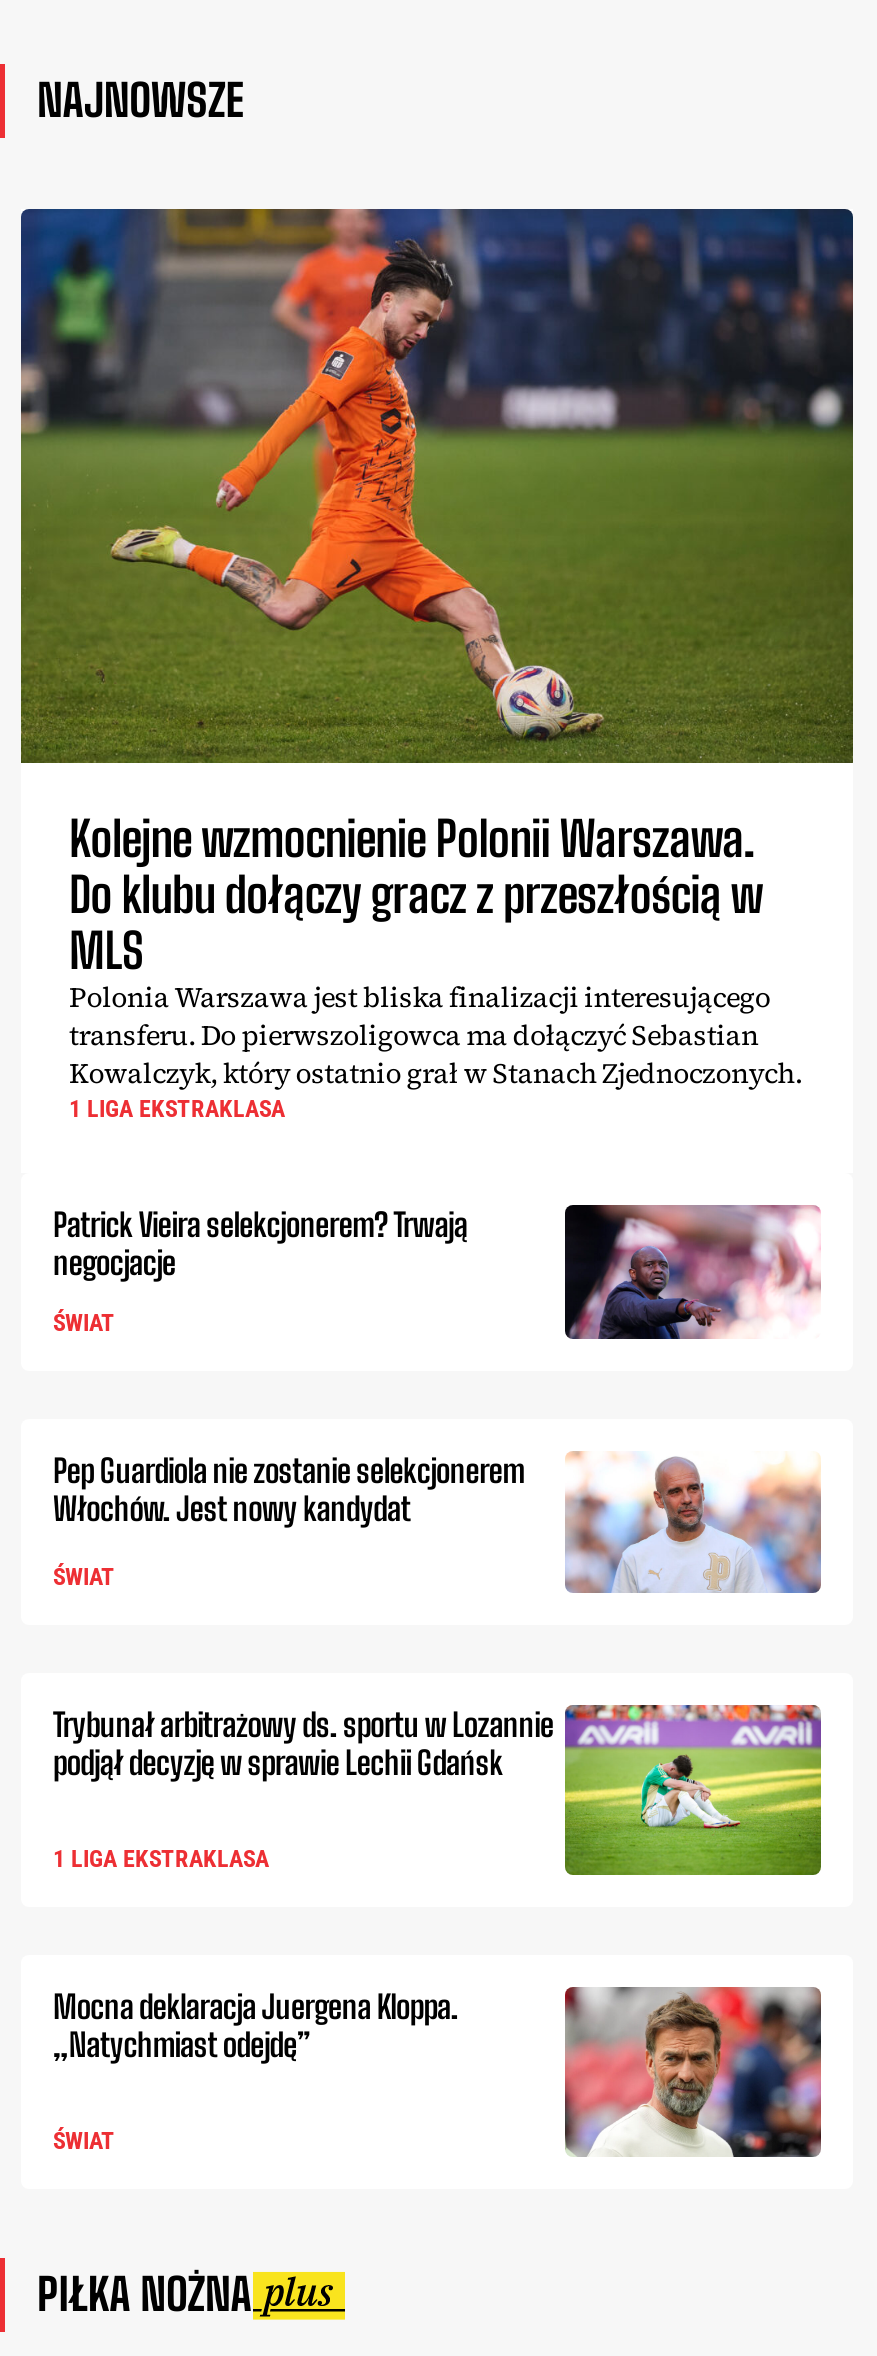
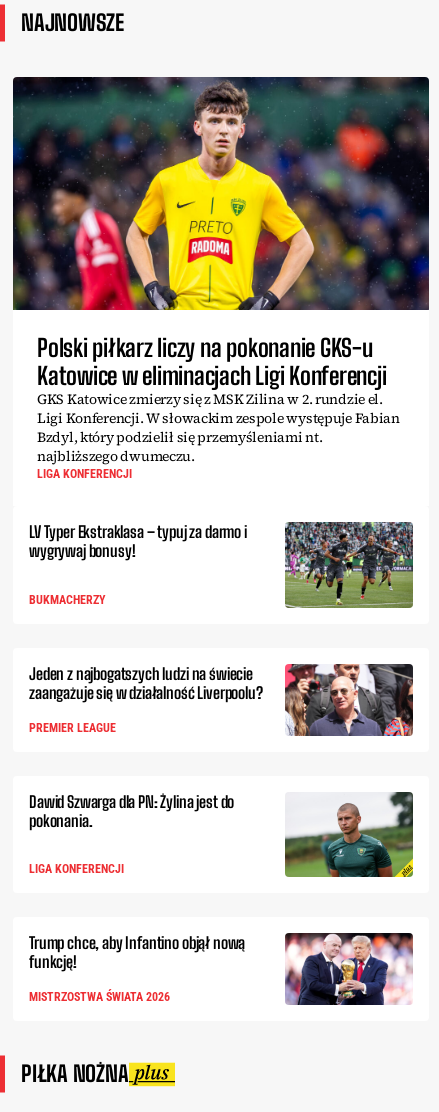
[19,207,853,1122] [image] | Kolejne wzmocnienie Polonii Warszawa. | Do klubu dołączy gracz z przeszłością w | MLS | Polonia Warszawa jest bliska finalizacji interesującego | transferu. Do pierwszoligowca ma dołączyć Sebastian | Kowalczyk, który ostatnio grał w Stanach Zjednoczonych. | 1 LIGA EKSTRAKLASA -> [12,76,429,481] [image] | Polski piłkarz liczy na pokonanie GKS-u | Katowice w eliminacjach Ligi Konferencji | GKS Katowice zmierzy się z MSK Zilina w 2. rundzie el. | Ligi Konferencji. W słowackim zespole występuje Fabian | Bzdyl, który podzielił się przemyśleniami nt. | najbliższego dwumeczu. | LIGA KONFERENCJI
[563,1191,821,1341] [image] -> [284,526,414,609] [image]
[53,1204,467,1280] Patrick Vieira selekcjonerem? Trwają | negocjacje -> [29,522,247,560] LV Typer Ekstraklasa – typuj za darmo i | wygrywaj bonusy!
[53,1308,115,1336] ŚWIAT -> [29,593,106,607] BUKMACHERZY
[53,1449,823,1593] [image] | Pep Guardiola nie zostanie selekcjonerem | Włochów. Jest nowy kandydat -> [29,663,414,737] [image] | Jeden z najbogatszych ludzi na świecie | zaangażuje się w działalność Liverpoolu?
[53,1562,115,1590] ŚWIAT -> [29,721,116,735] PREMIER LEAGUE
[53,1704,554,1780] Trybunał arbitrażowy ds. sportu w Lozannie | podjął decyzję w sprawie Lechii Gdańsk -> [29,792,234,830] Dawid Szwarga dla PN: Żylina jest do | pokonania.
[563,1703,823,1877] [image] -> [285,791,414,878] [image]
[53,1845,269,1873] 1 LIGA EKSTRAKLASA -> [29,862,124,876] LIGA KONFERENCJI
[53,1987,458,2063] Mocna deklaracja Juergena Kloppa. | „Natychmiast odejdę” -> [29,933,245,971] Trump chce, aby Infantino objął nową | funkcję!
[563,1985,823,2159] [image] -> [285,932,414,1006] [image]
[53,2127,115,2155] ŚWIAT -> [29,990,170,1004] MISTRZOSTWA ŚWIATA 2026

